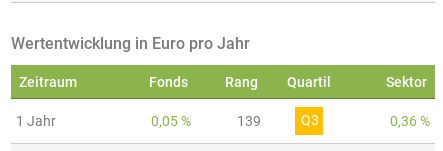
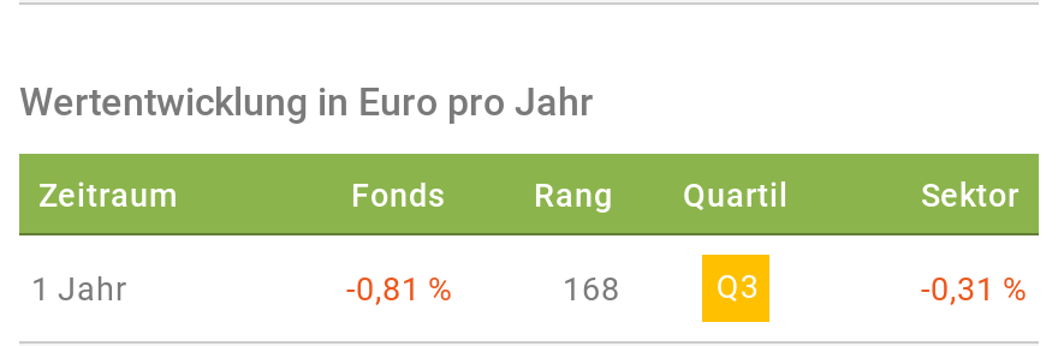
[151,113,191,129] 0,05 % -> [346,270,452,308] -0,81 %
[237,113,261,129] 139 -> [563,270,620,308] 168
[390,113,430,129] 0,36 % -> [921,270,1027,308] -0,31 %

